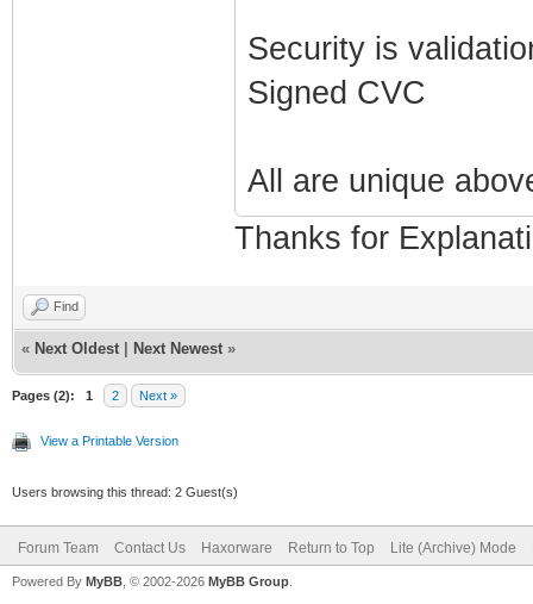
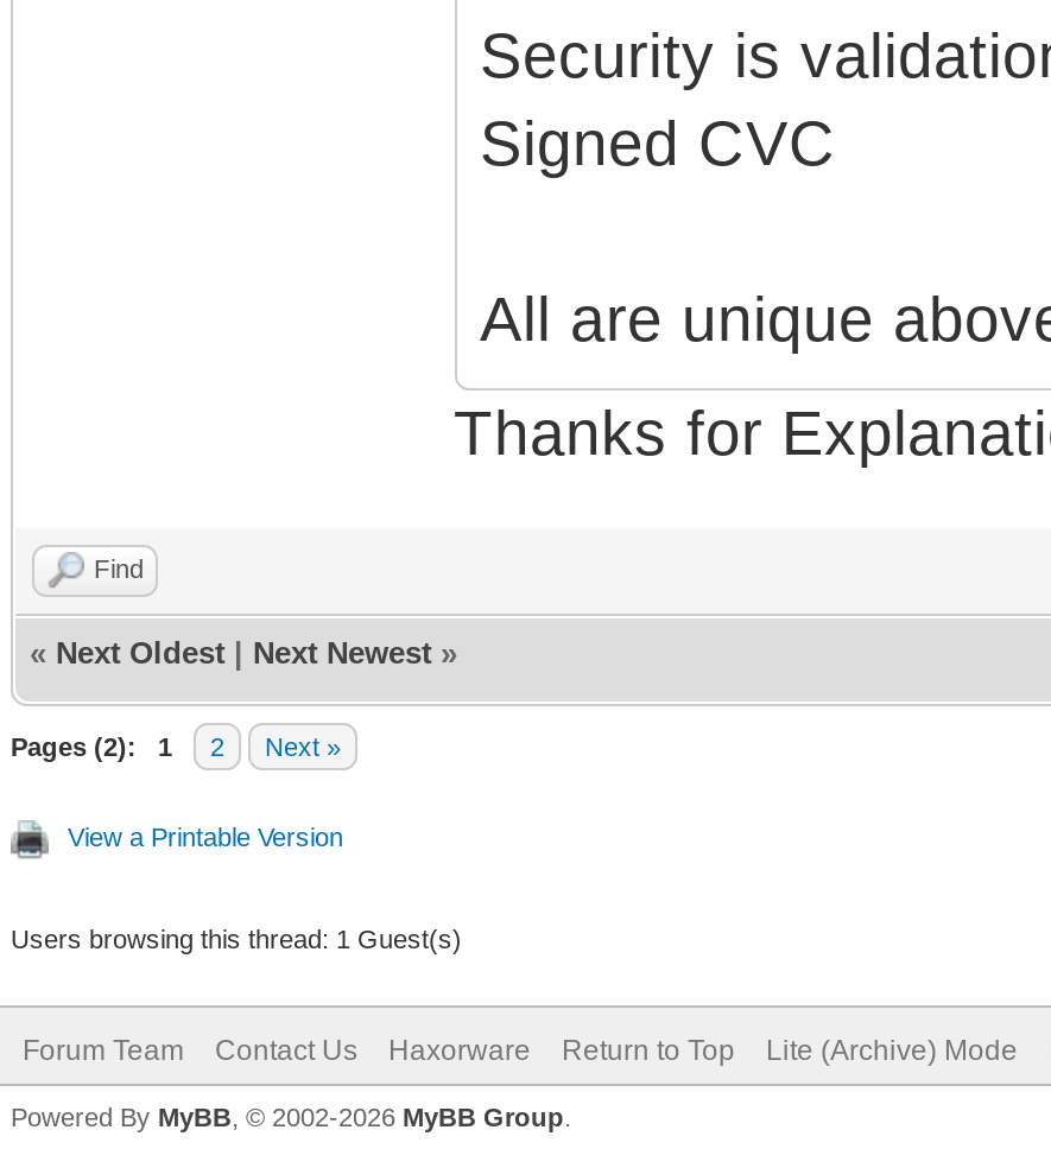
[12,485,238,499] Users browsing this thread: 2 Guest(s) -> [11,924,462,953] Users browsing this thread: 1 Guest(s)

